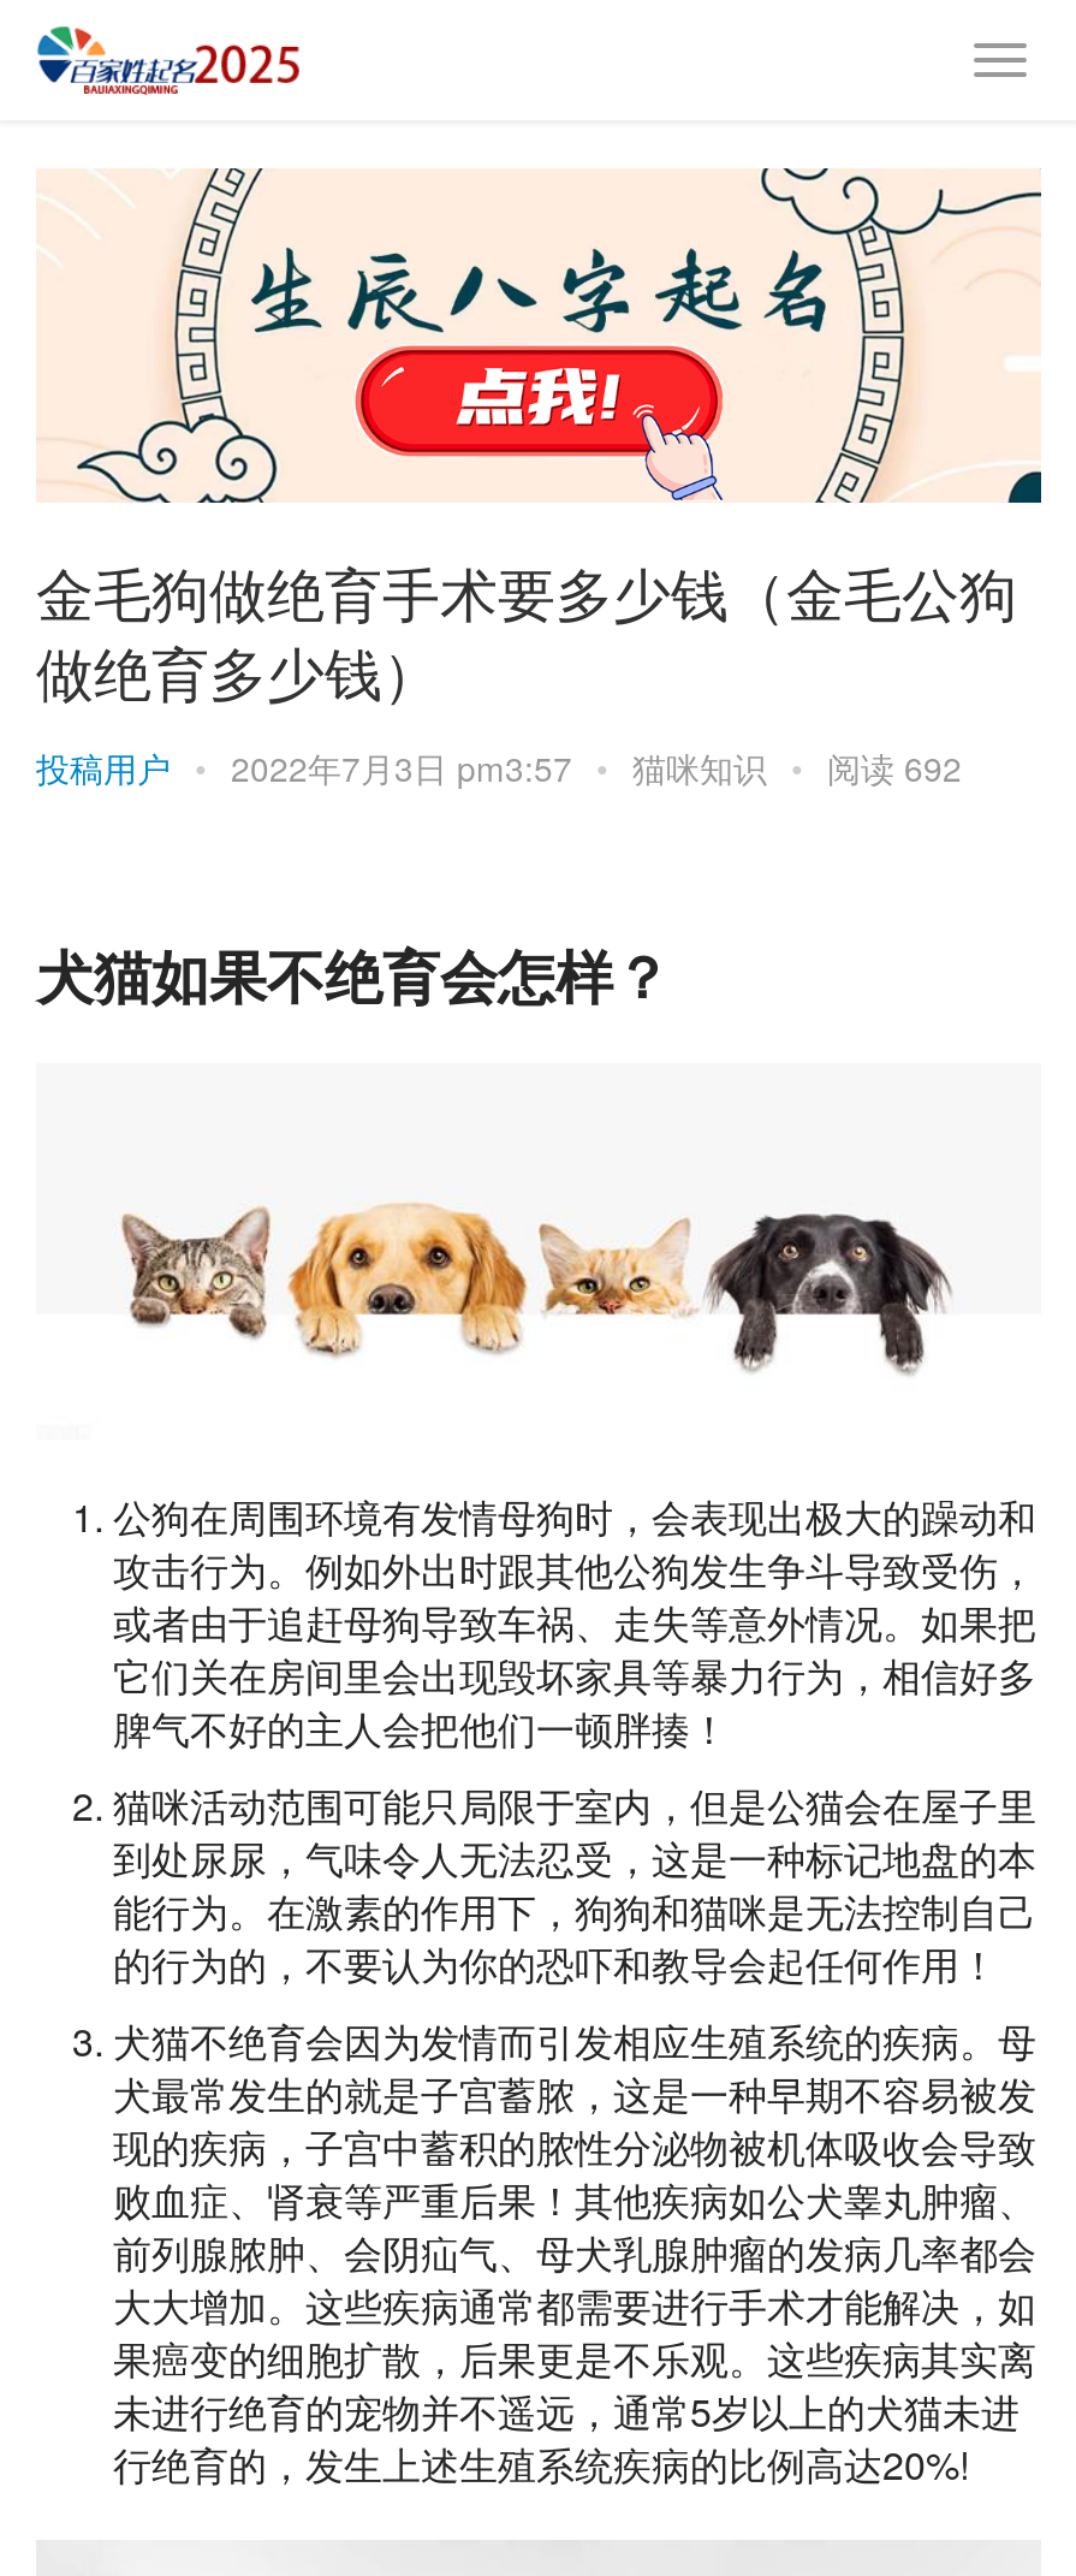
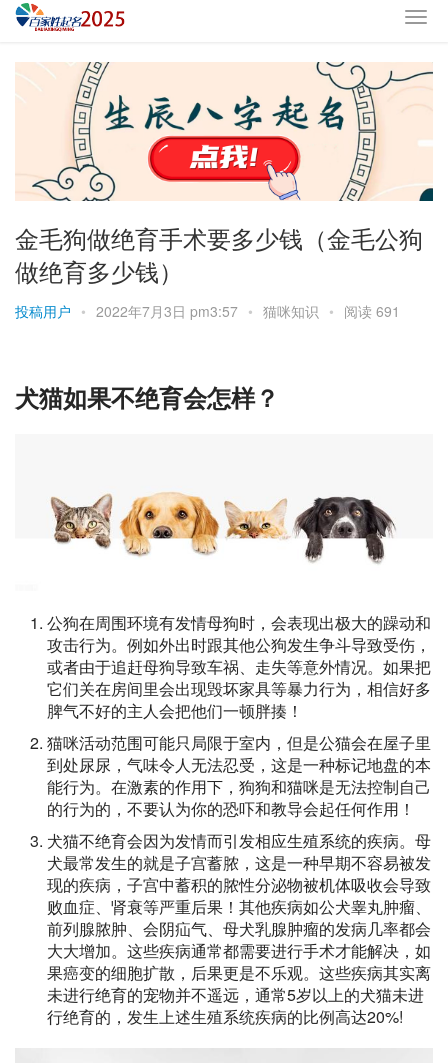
[36,744,962,792] 投稿用户 • 2022年7月3日 pm3:57 • 猫咪知识 • 阅读 692 -> [15,301,400,321] 投稿用户 • 2022年7月3日 pm3:57 • 猫咪知识 • 阅读 691

